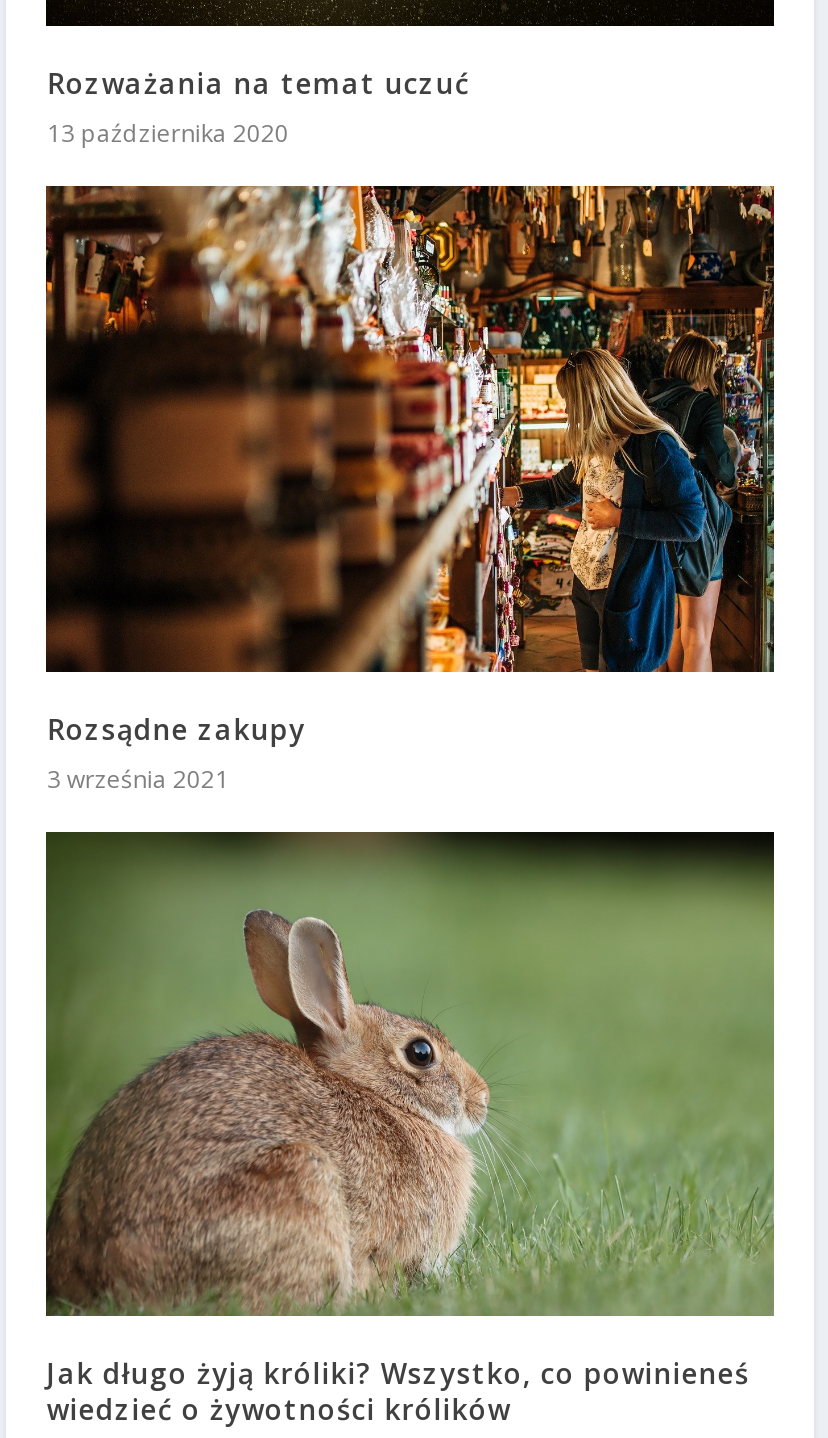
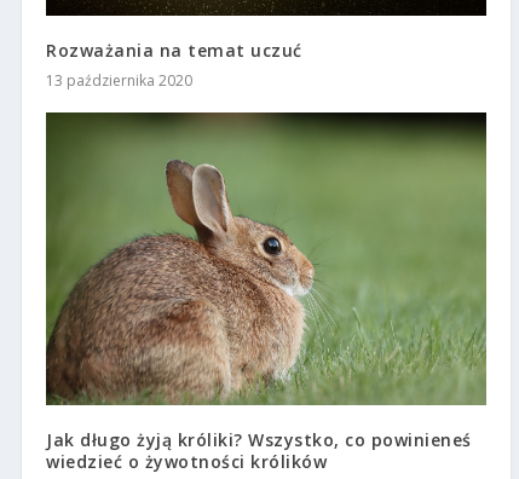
[46,184,774,796] [image] | Rozsądne zakupy | 3 września 2021 -> none

